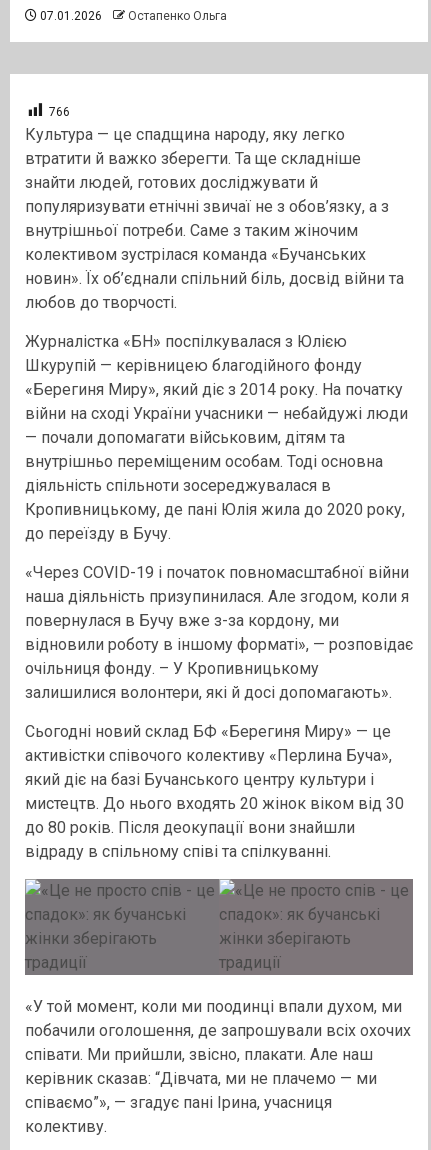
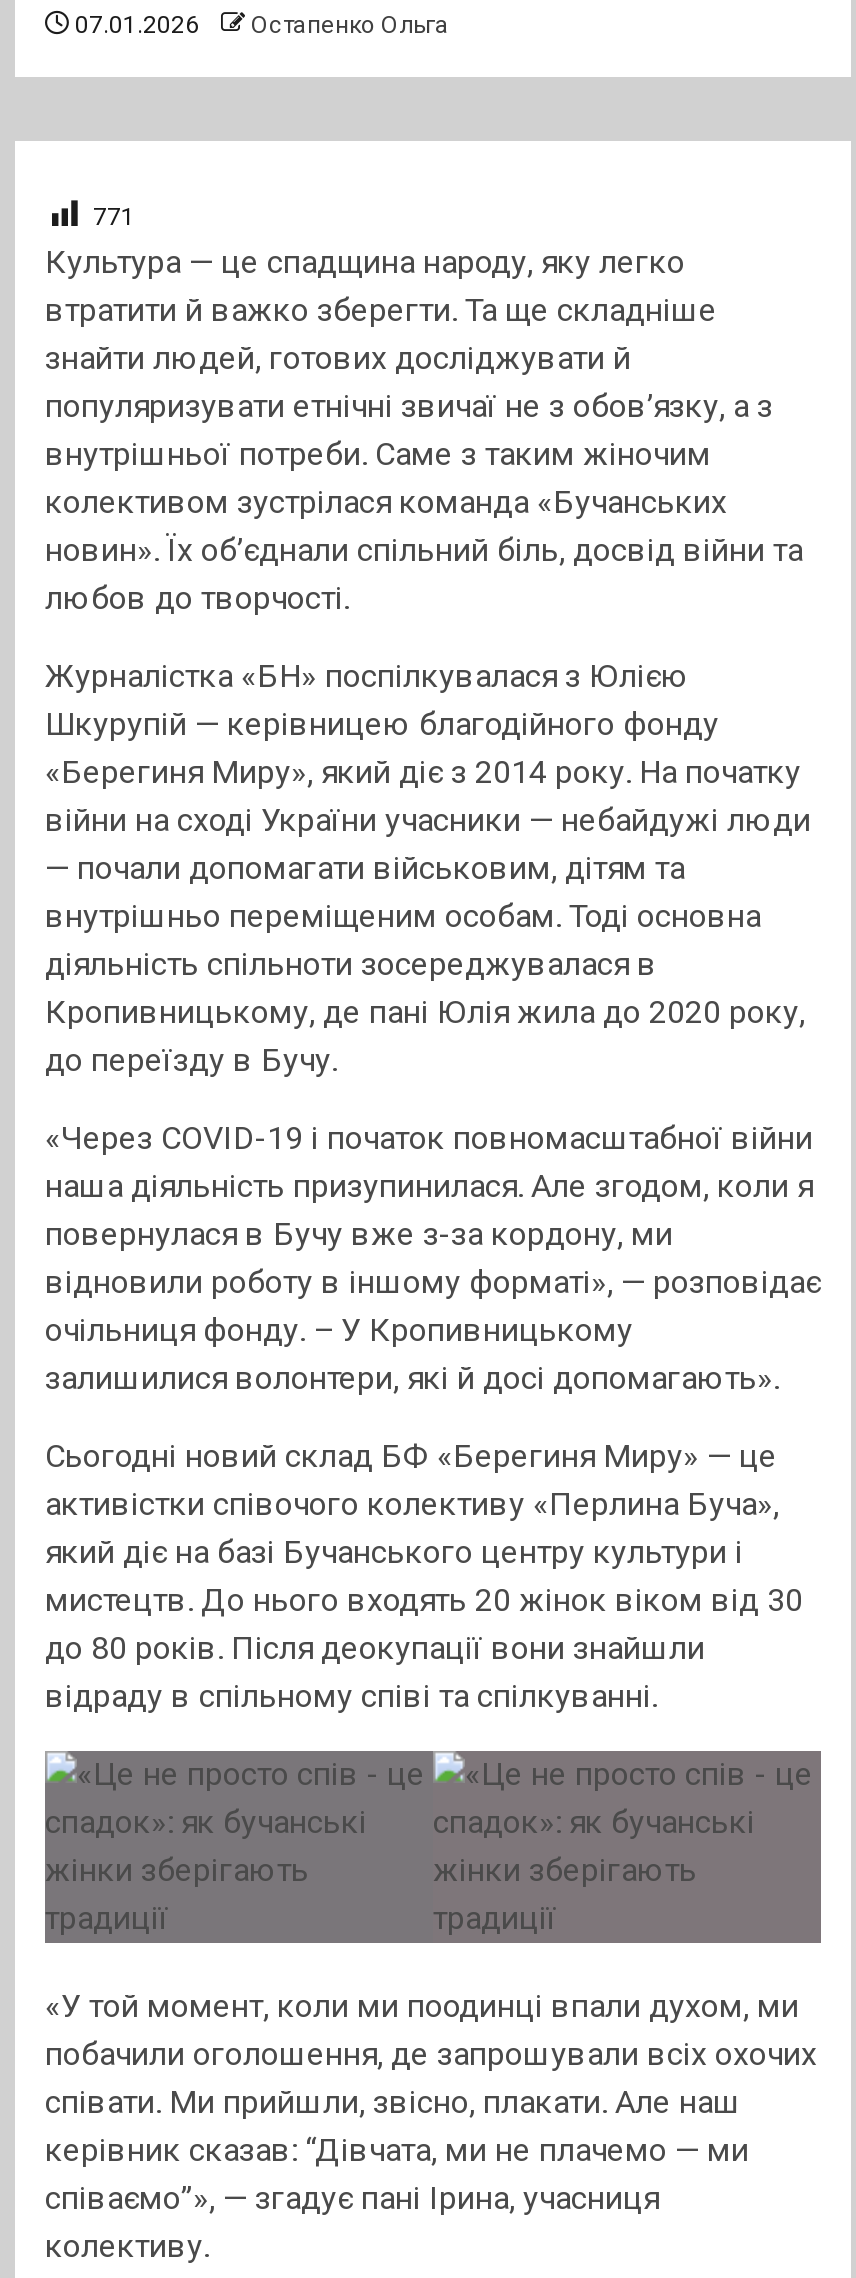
[49,105,70,119] 766 -> [93,203,135,231] 771

